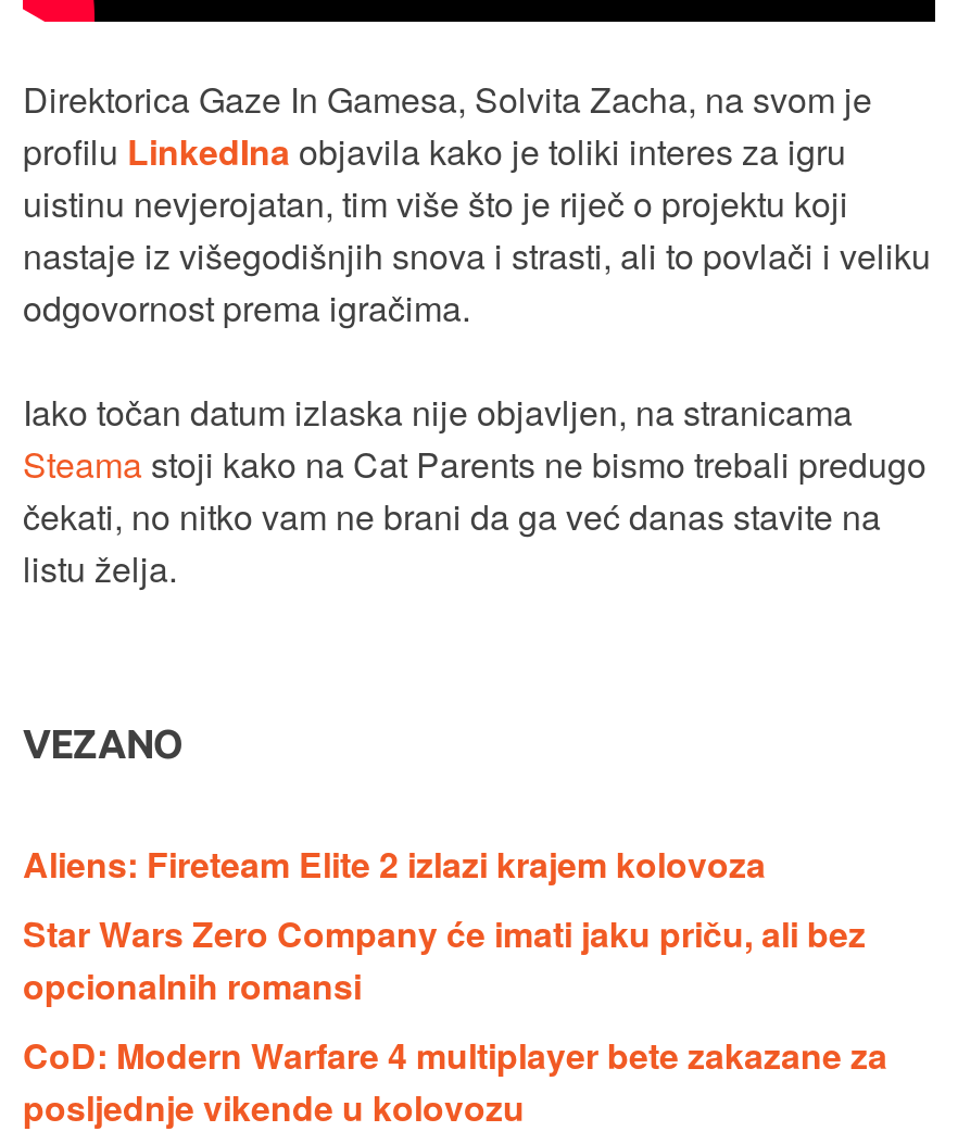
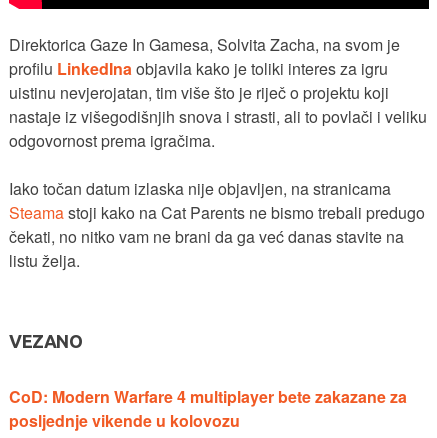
[23,838,866,1010] Aliens: Fireteam Elite 2 izlazi krajem kolovoza | Star Wars Zero Company će imati jaku priču, ali bez | opcionalnih romansi -> none

